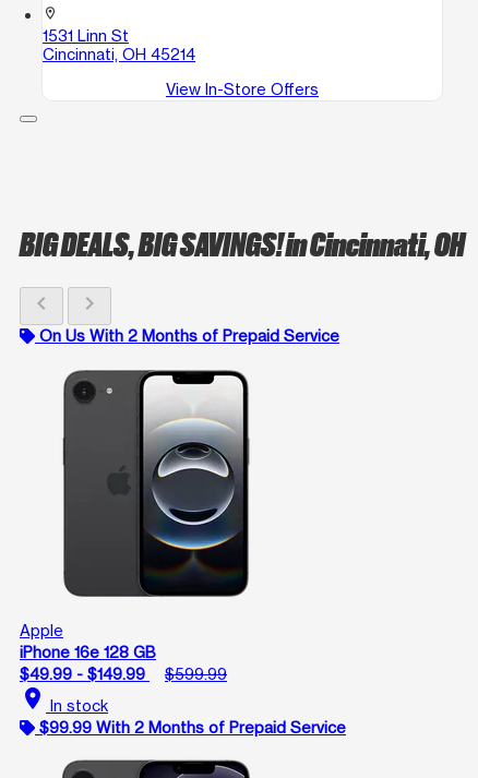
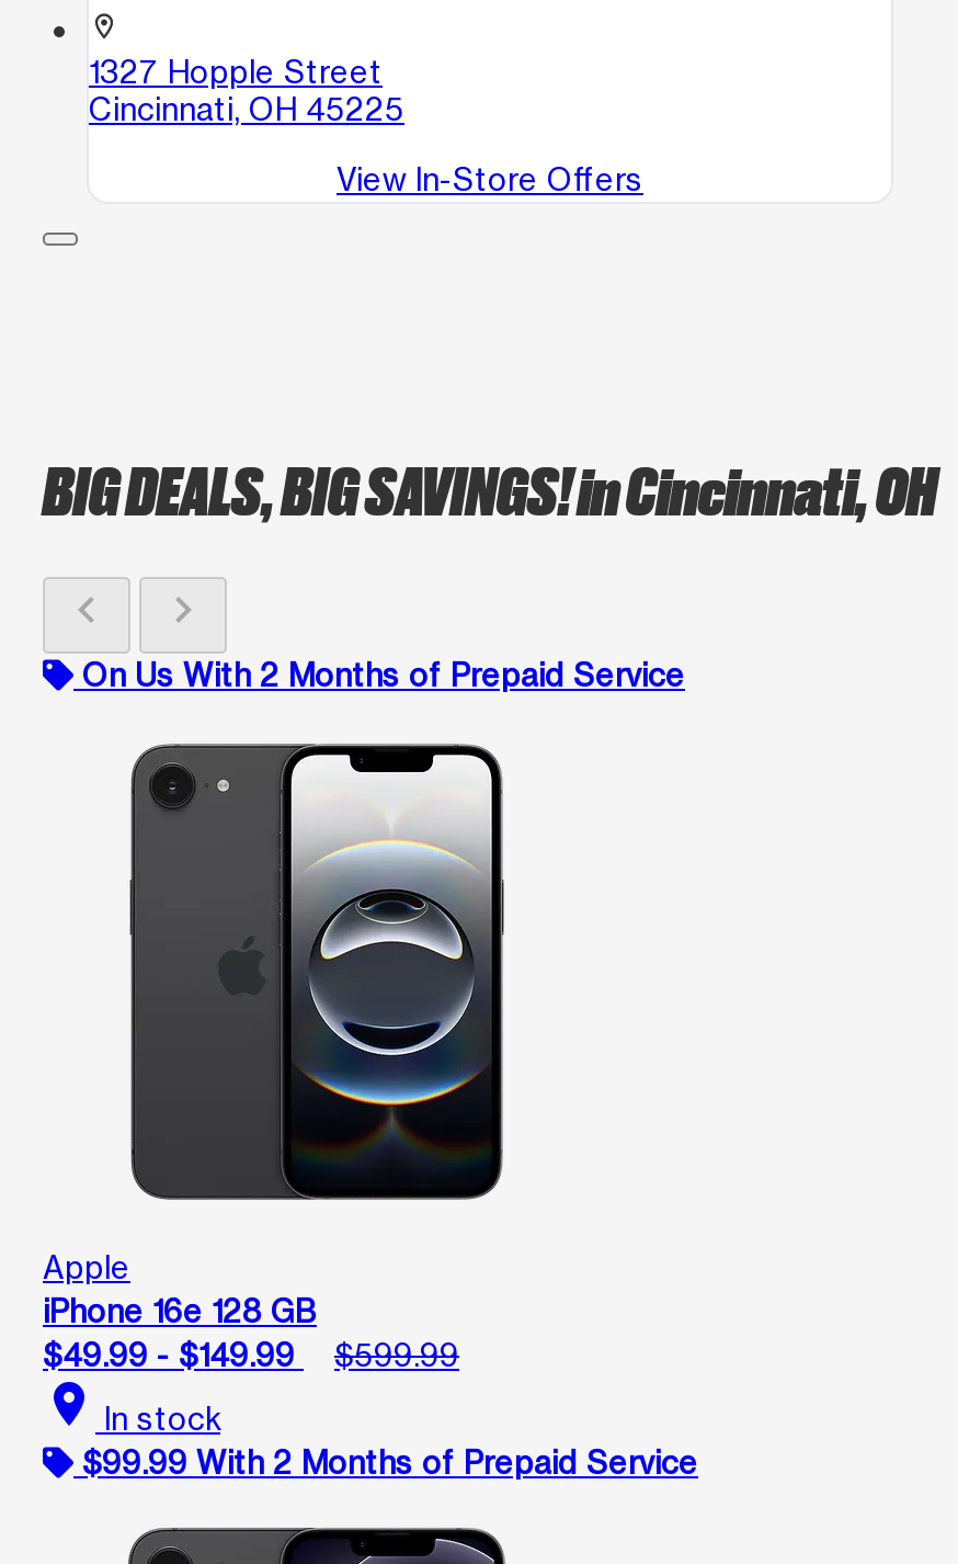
[43,26,195,63] 1531 Linn St | Cincinnati, OH 45214 -> [89,52,404,127] 1327 Hopple Street | Cincinnati, OH 45225

